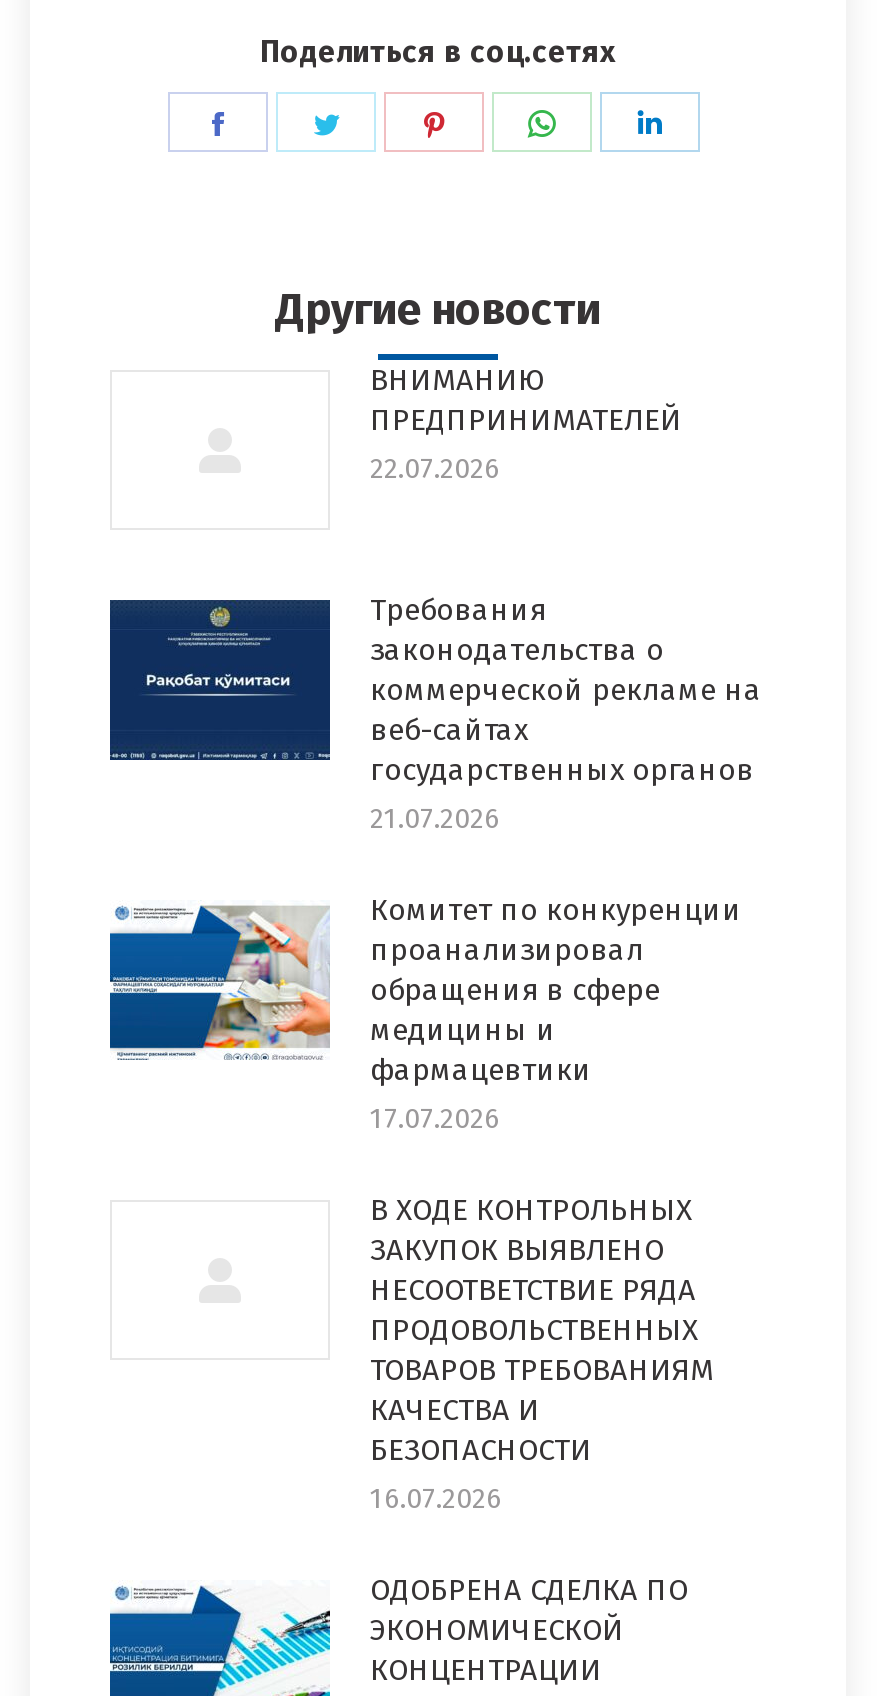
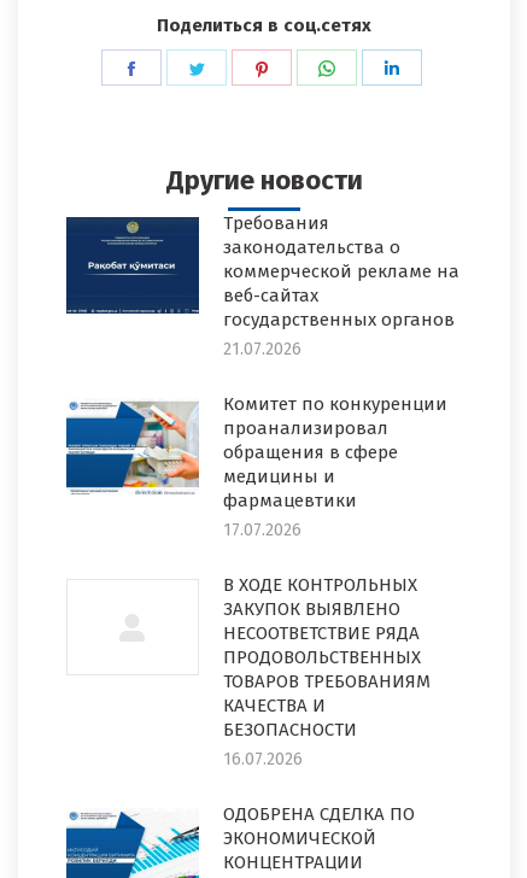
[370,362,682,486] ВНИМАНИЮ | ПРЕДПРИНИМАТЕЛЕЙ | 22.07.2026 -> none

